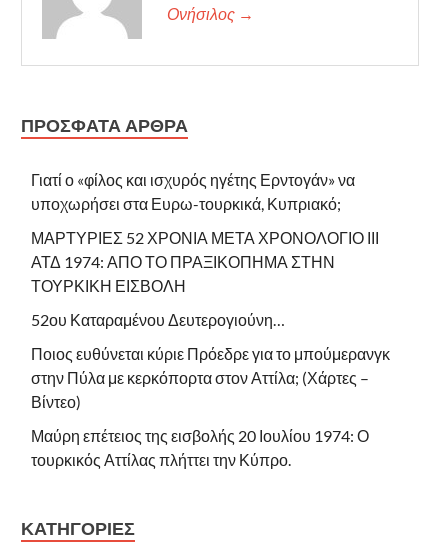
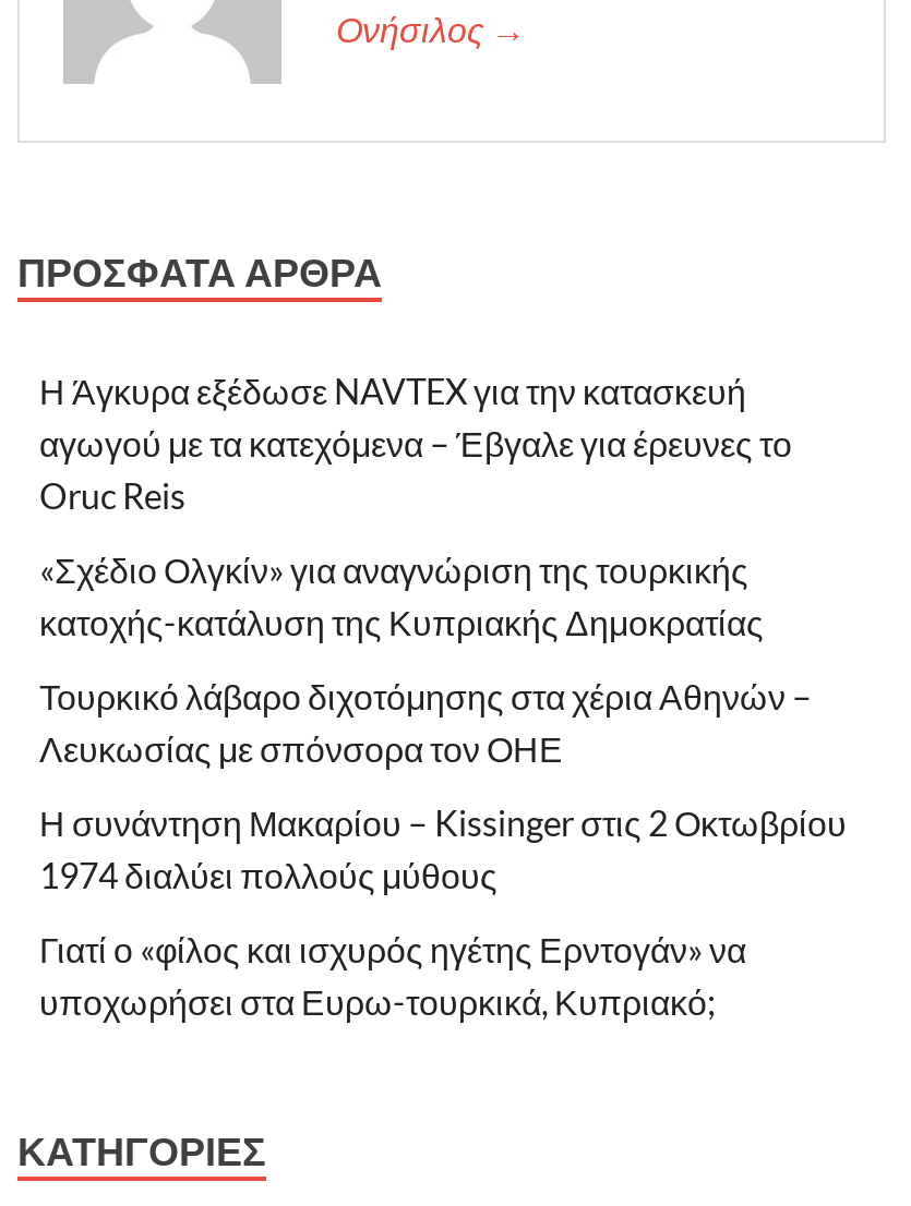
none -> [39,371,847,896] Η Άγκυρα εξέδωσε NAVTEX για την κατασκευή | αγωγού με τα κατεχόμενα – Έβγαλε για έρευνες το | Oruc Reis | «Σχέδιο Ολγκίν» για αναγνώριση της τουρκικής | κατοχής-κατάλυση της Κυπριακής Δημοκρατίας | Τουρκικό λάβαρο διχοτόμησης στα χέρια Αθηνών – | Λευκωσίας με σπόνσορα τον ΟΗΕ | Η συνάντηση Μακαρίου – Kissinger στις 2 Οκτωβρίου | 1974 διαλύει πολλούς μύθους
moved [31,170,355,213] -> [39,929,746,1023]: Γιατί ο «φίλος και ισχυρός ηγέτης Ερντογάν» να | υποχωρήσει στα Ευρω-τουρκικά, Κυπριακό;
[31,228,390,469] ΜΑΡΤΥΡΙΕΣ 52 ΧΡΟΝΙΑ ΜΕΤΑ ΧΡΟΝΟΛΟΓΙΟ ΙΙΙ | ΑΤΔ 1974: ΑΠΟ ΤΟ ΠΡΑΞΙΚΟΠΗΜΑ ΣΤΗΝ | ΤΟΥΡΚΙΚΗ ΕΙΣΒΟΛΗ | 52ου Καταραμένου Δευτερογιούνη… | Ποιος ευθύνεται κύριε Πρόεδρε για το μπούμερανγκ | στην Πύλα με κερκόπορτα στον Αττίλα; (Χάρτες – | Βίντεο) | Μαύρη επέτειος της εισβολής 20 Ιουλίου 1974: Ο | τουρκικός Αττίλας πλήττει την Κύπρο. -> none

